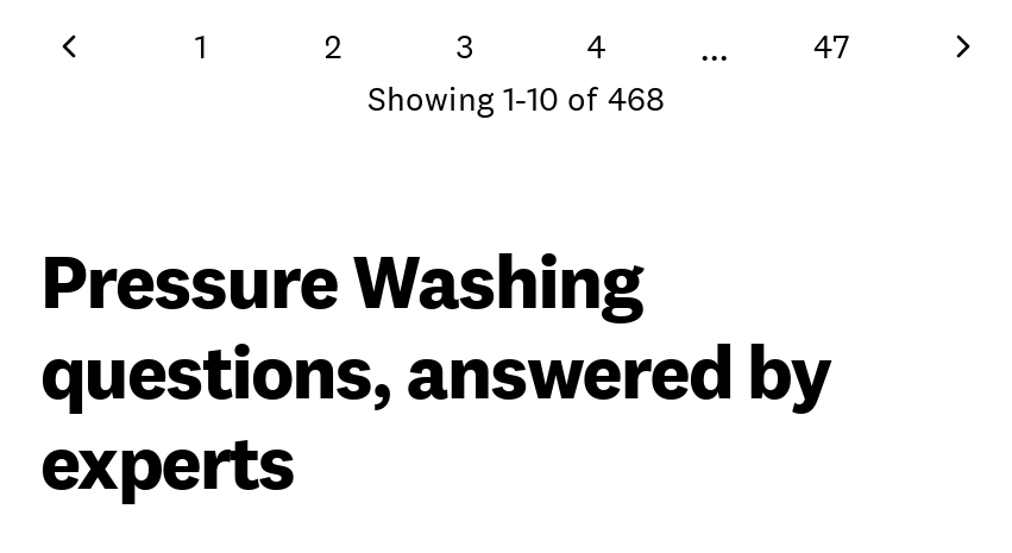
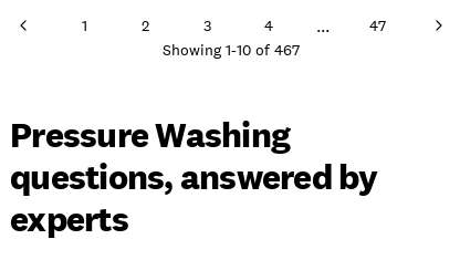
[367,77,665,120] Showing 1-10 of 468 -> [163,40,300,60] Showing 1-10 of 467

